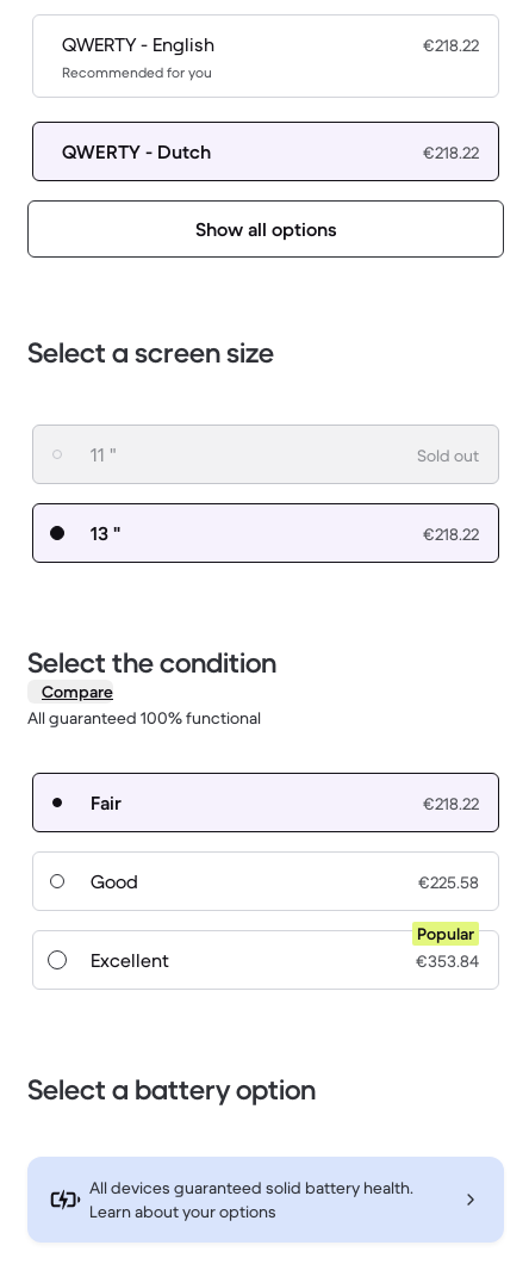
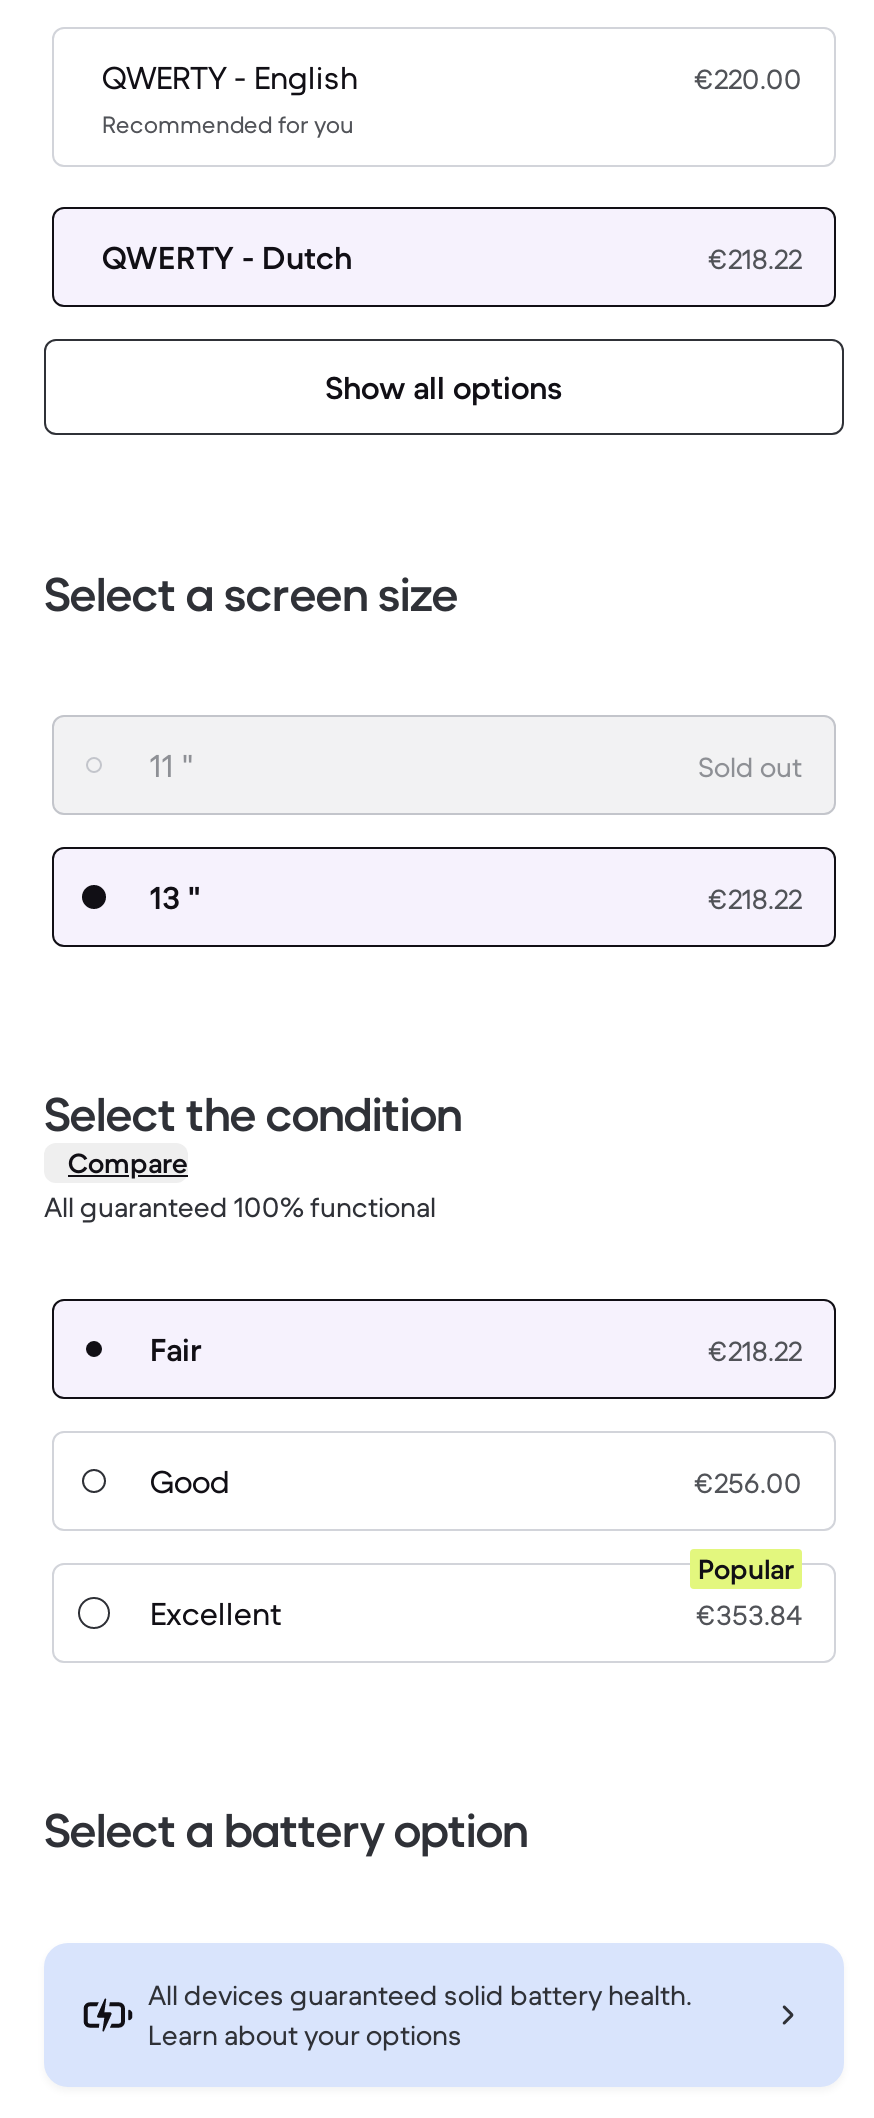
[423,35,479,57] €218.22 -> [694,62,802,98] €220.00
[418,872,479,894] €225.58 -> [694,1466,802,1502] €256.00

